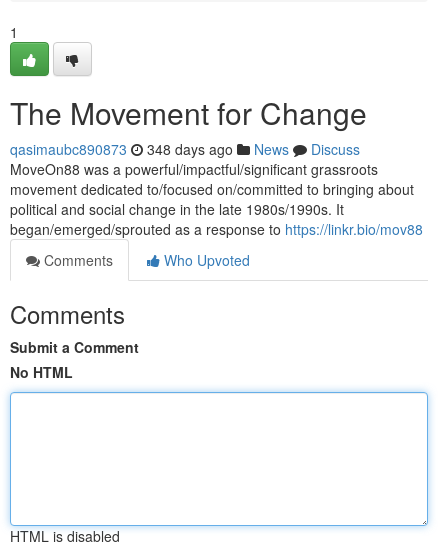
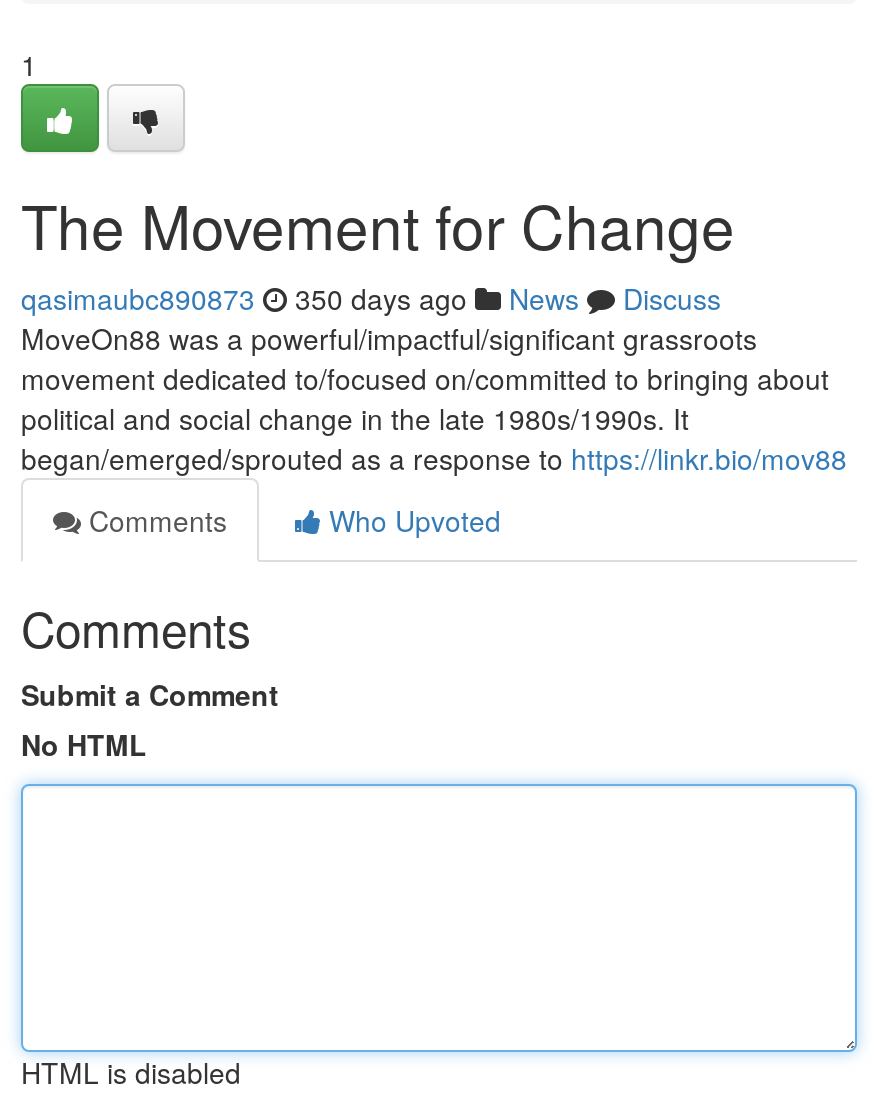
[10,139,360,159] qasimaubc890873 348 days ago News Discuss -> [21,278,721,318] qasimaubc890873 350 days ago News Discuss

